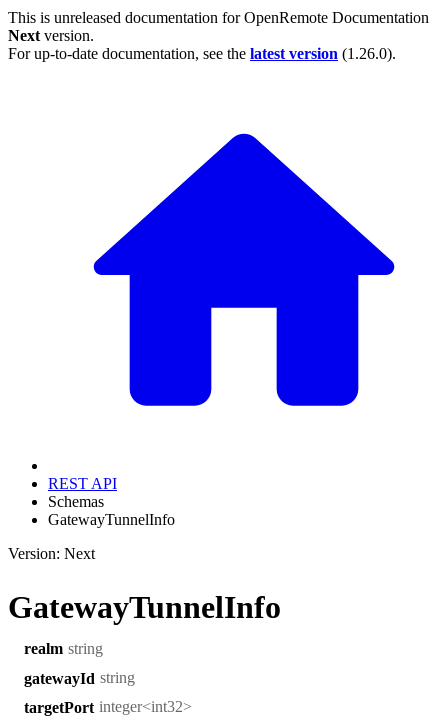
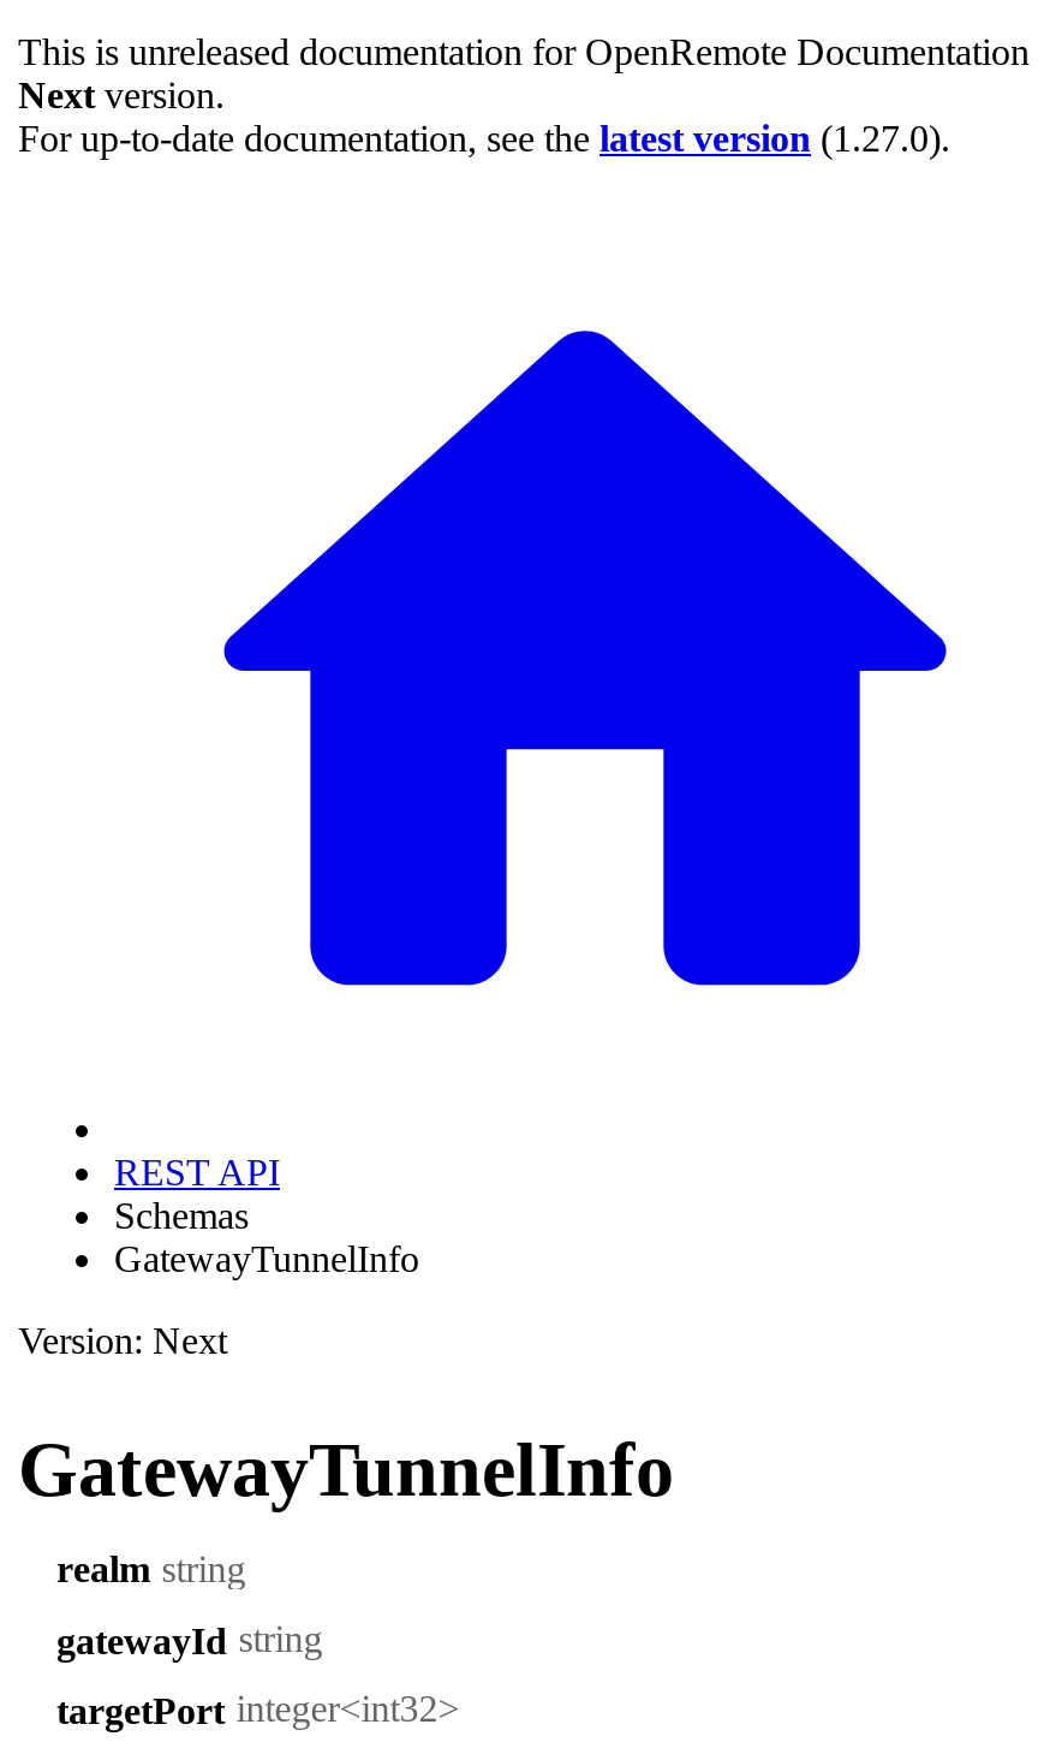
[8,45,396,62] For up-to-date documentation, see the latest version (1.26.0). -> [18,117,950,158] For up-to-date documentation, see the latest version (1.27.0).

